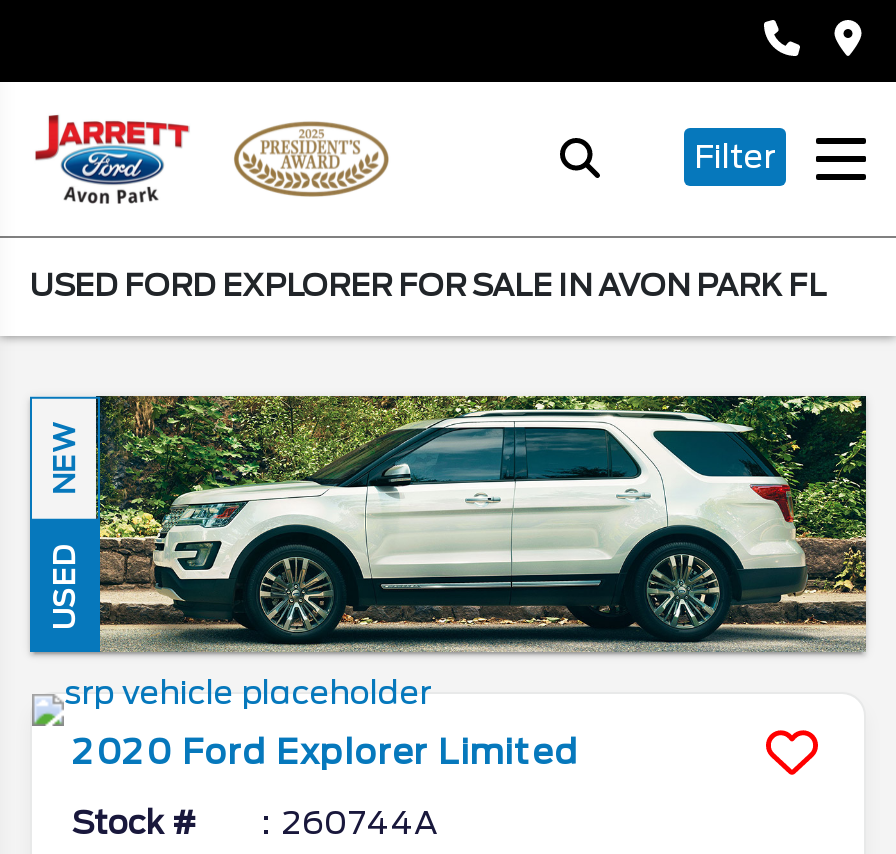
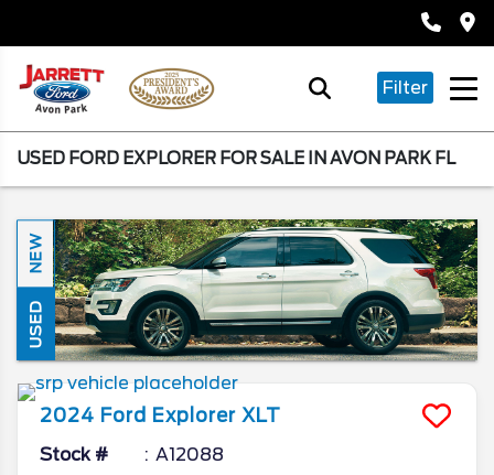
[72,732,578,772] 2020 Ford Explorer Limited -> [40,404,281,426] 2024 Ford Explorer XLT
[282,804,438,842] 260744A -> [155,444,224,465] A12088

